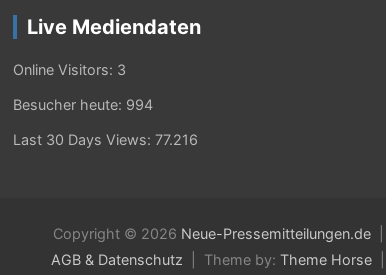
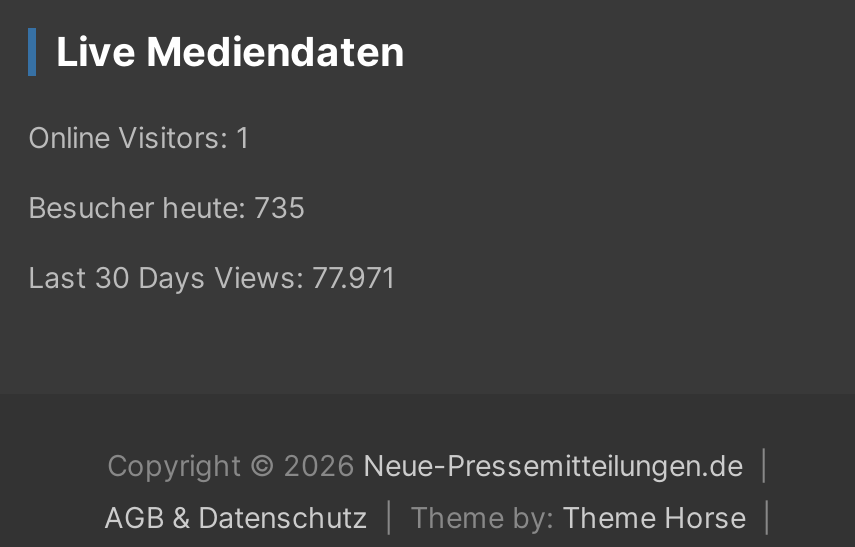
[13,61,126,78] Online Visitors: 3 -> [28,120,250,154] Online Visitors: 1
[13,96,153,113] Besucher heute: 994 -> [28,190,306,224] Besucher heute: 735
[13,131,198,148] Last 30 Days Views: 77.216 -> [28,260,396,294] Last 30 Days Views: 77.971

